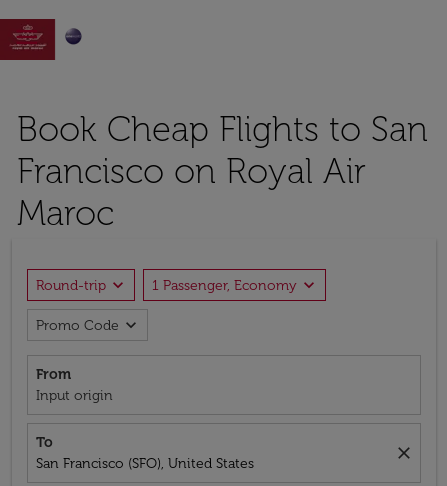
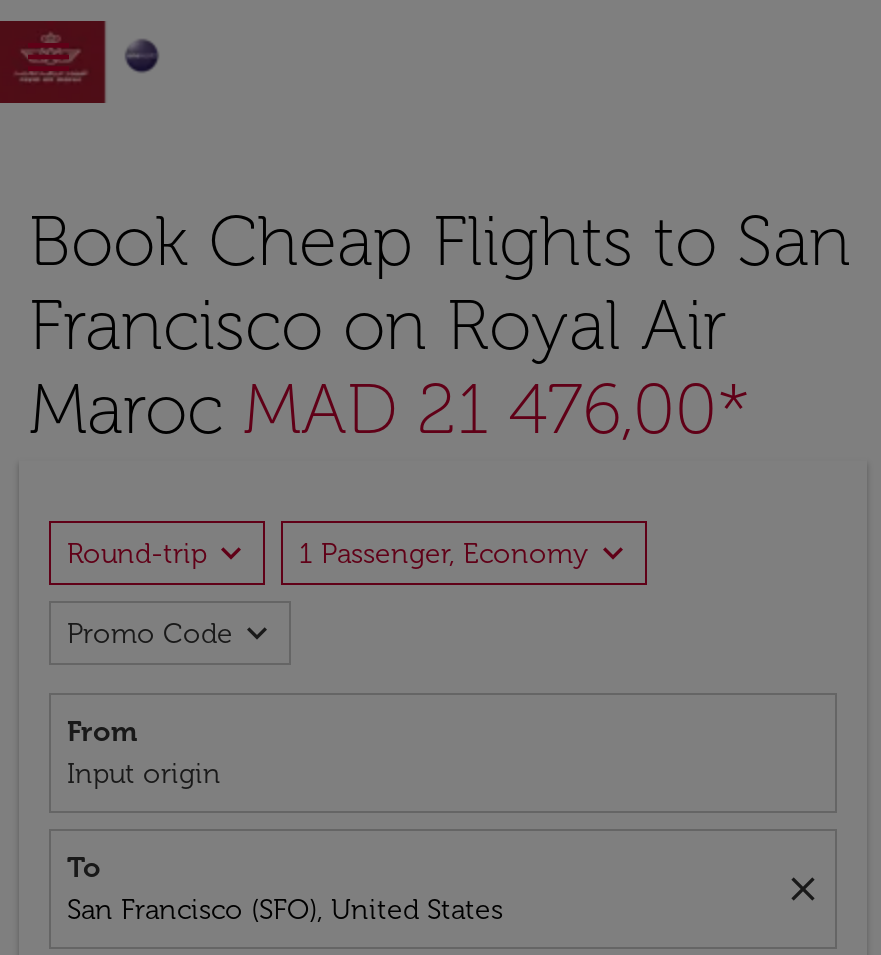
[17,192,114,234] Maroc -> [29,367,751,451] Maroc MAD 21 476,00*

